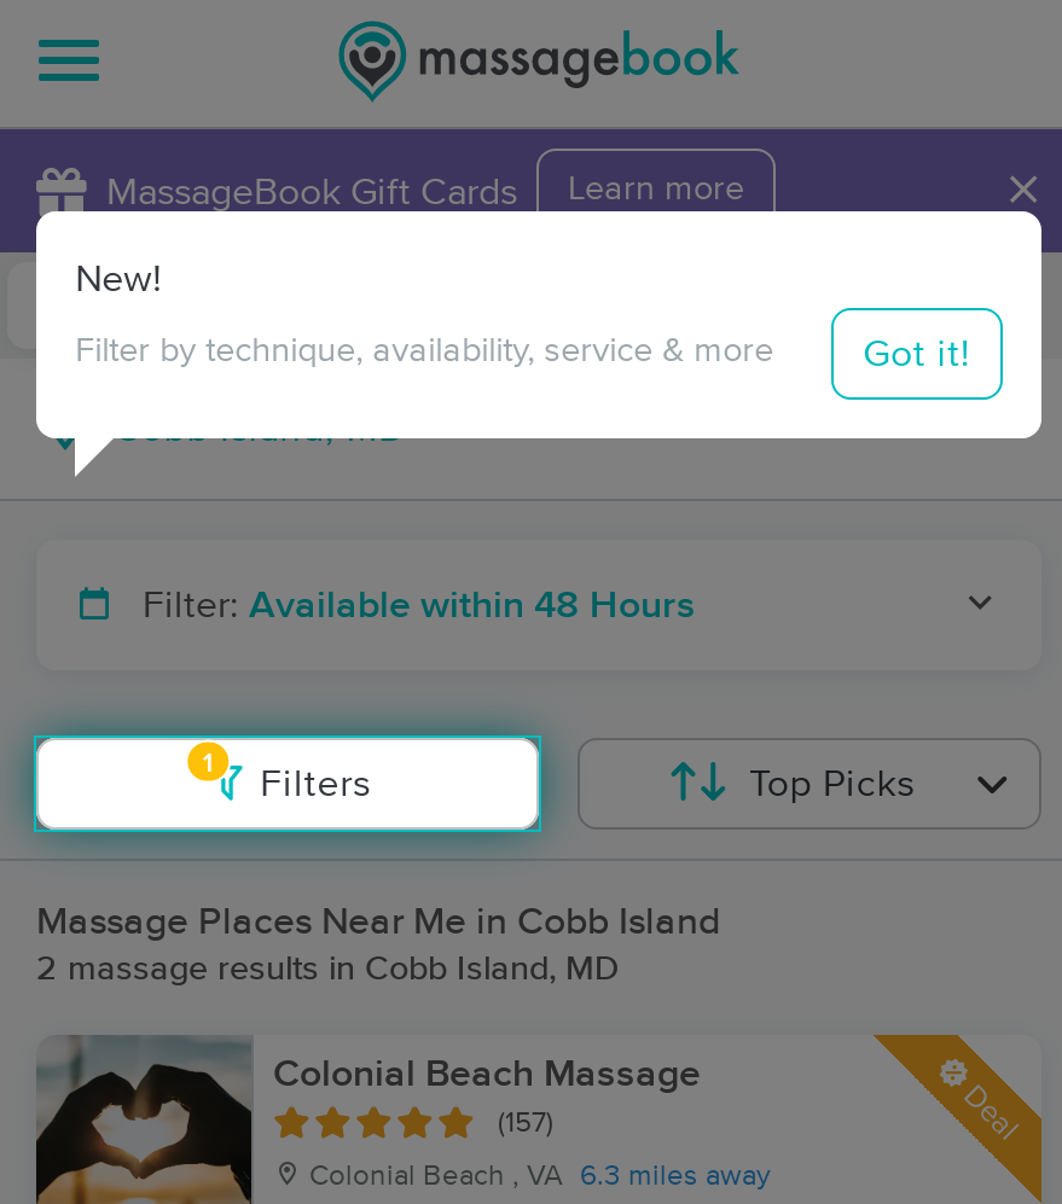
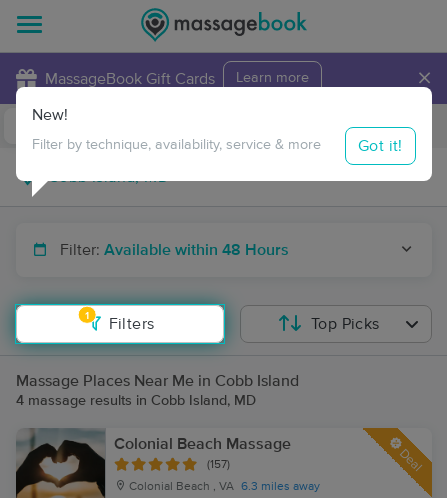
[36,953,619,987] 2 massage results in Cobb Island, MD -> [16,394,256,408] 4 massage results in Cobb Island, MD

